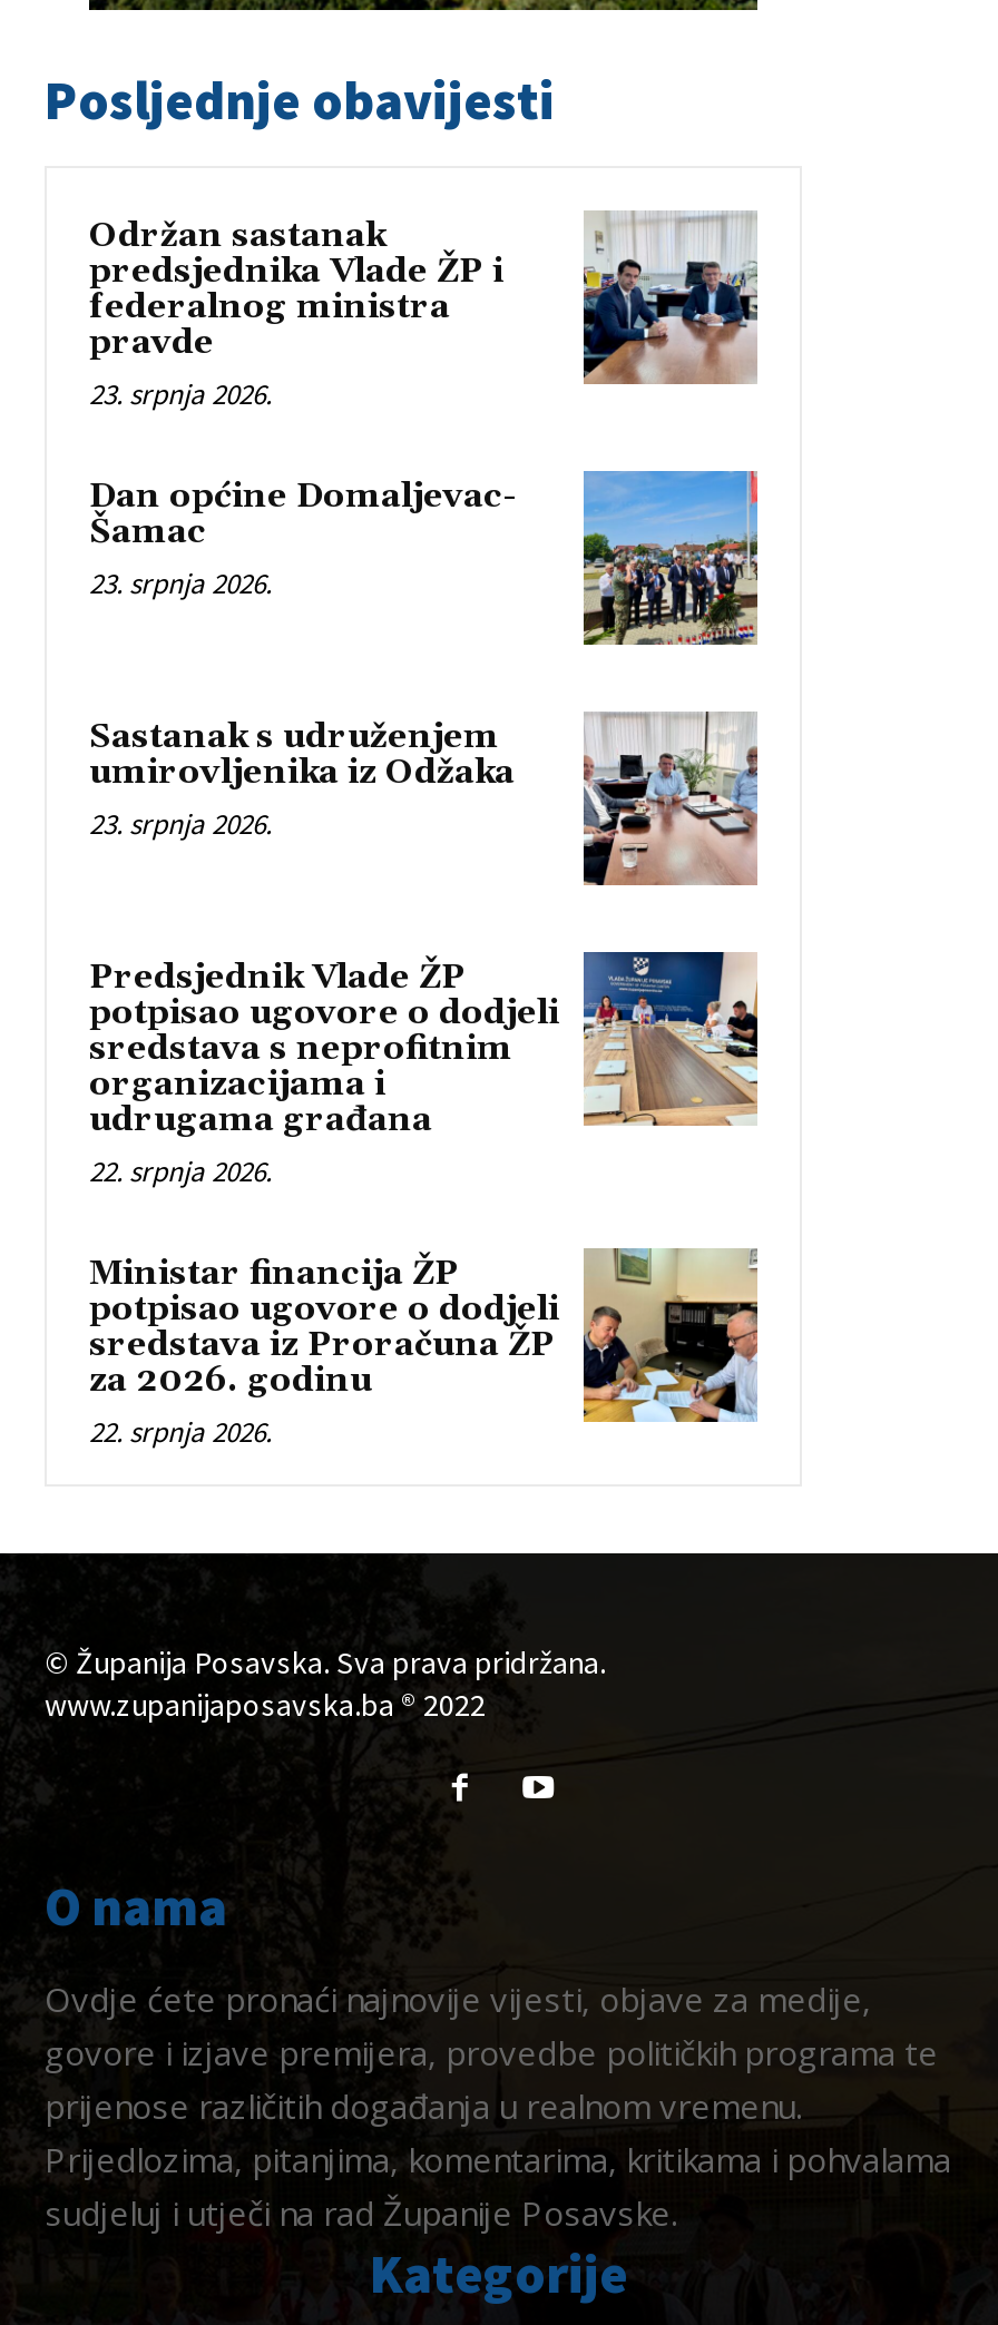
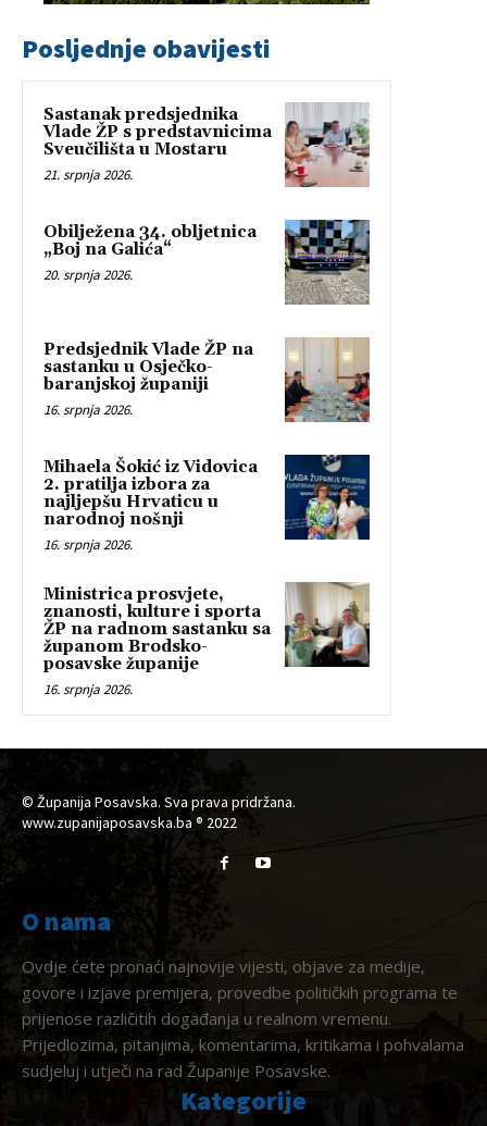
[89,214,755,412] [image] | Održan sastanak | predsjednika Vlade ŽP i | federalnog ministra | pravde | 23. srpnja 2026. -> [43,104,369,186] [image] | Sastanak predsjednika | Vlade ŽP s predstavnicima | Sveučilišta u Mostaru | 21. srpnja 2026.
[89,470,760,646] [image] | Dan općine Domaljevac- | Šamac | 23. srpnja 2026. -> [43,219,371,305] [image] | Obilježena 34. obljetnica | „Boj na Galića“ | 20. srpnja 2026.
[89,713,757,886] [image] | Sastanak s udruženjem | umirovljenika iz Odžaka | 23. srpnja 2026. -> [43,337,370,423] [image] | Predsjednik Vlade ŽP na | sastanku u Osječko- | baranjskoj županiji | 16. srpnja 2026.
[89,951,760,1189] [image] | Predsjednik Vlade ŽP | potpisao ugovore o dodjeli | sredstava s neprofitnim | organizacijama i | udrugama građana | 22. srpnja 2026. -> [43,454,371,554] [image] | Mihaela Šokić iz Vidovica | 2. pratilja izbora za | najljepšu Hrvaticu u | narodnoj nošnji | 16. srpnja 2026.
[89,1211,760,1450] [image] | Ministar financija ŽP | potpisao ugovore o dodjeli | sredstava iz Proračuna ŽP | za 2026. godinu | 22. srpnja 2026. -> [43,581,371,698] [image] | Ministrica prosvjete, | znanosti, kulture i sporta | ŽP na radnom sastanku sa | županom Brodsko- | posavske županije | 16. srpnja 2026.

